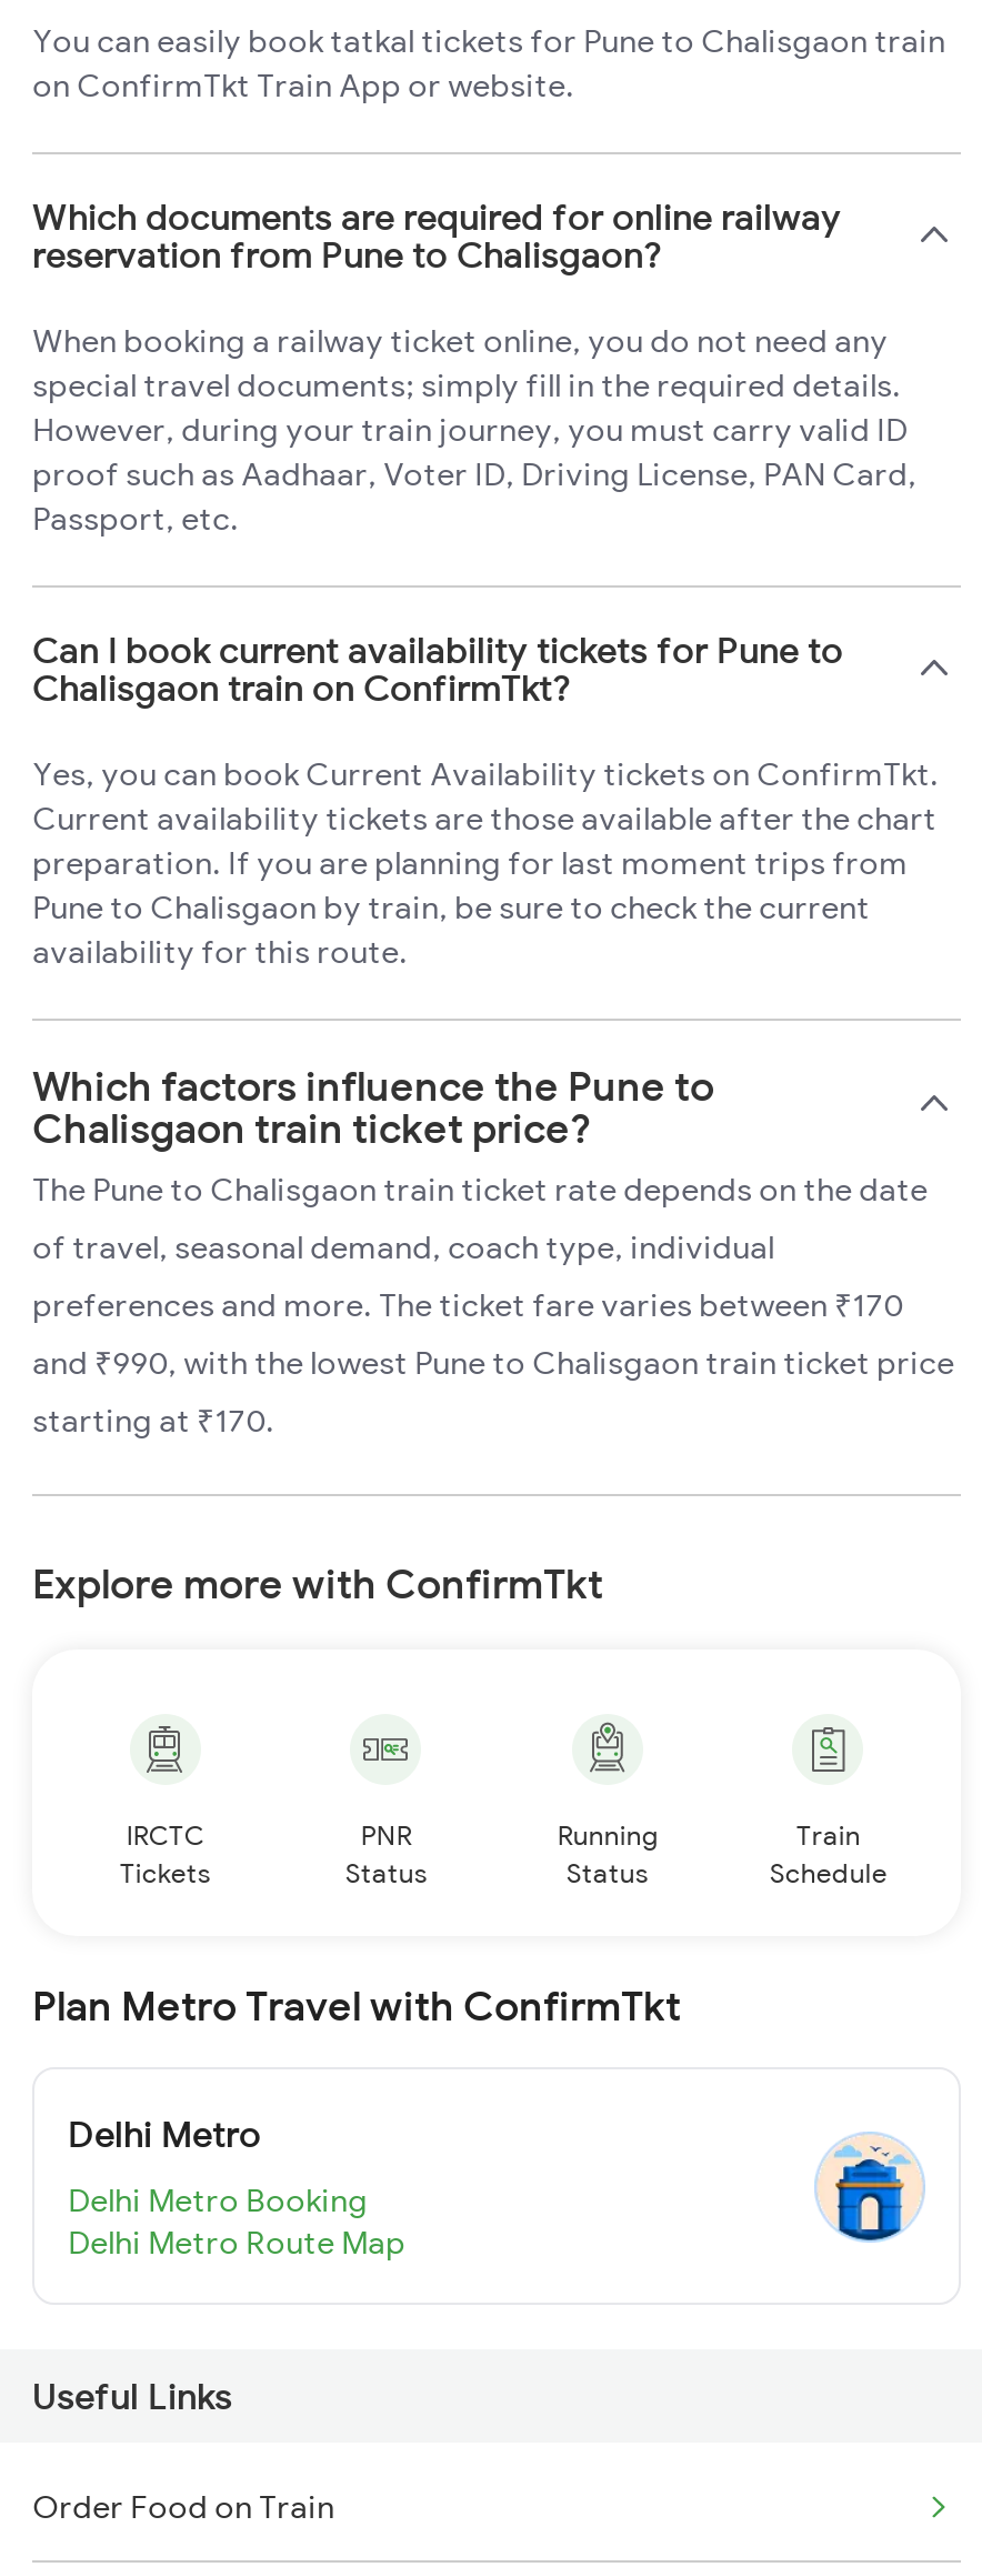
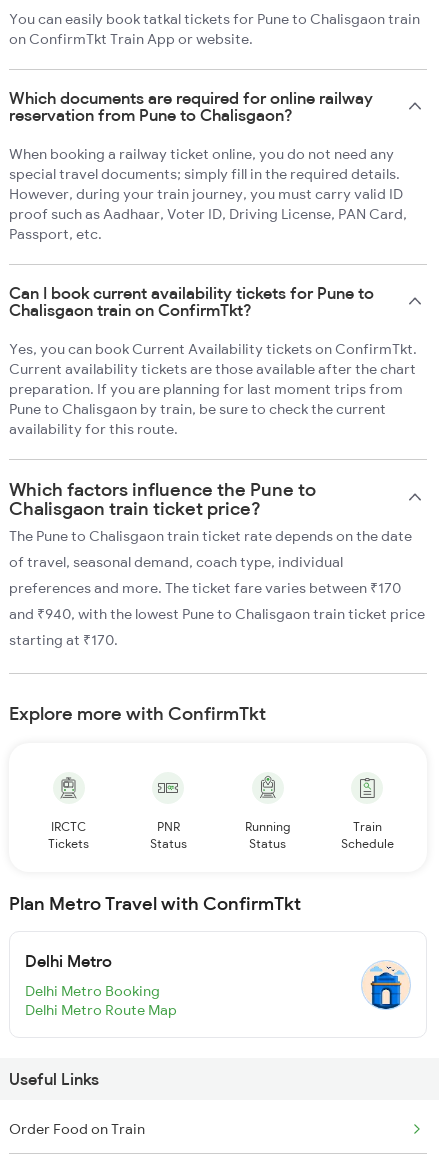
[32,1343,954,1383] and ₹990, with the lowest Pune to Chalisgaon train ticket price -> [9,605,425,623] and ₹940, with the lowest Pune to Chalisgaon train ticket price

